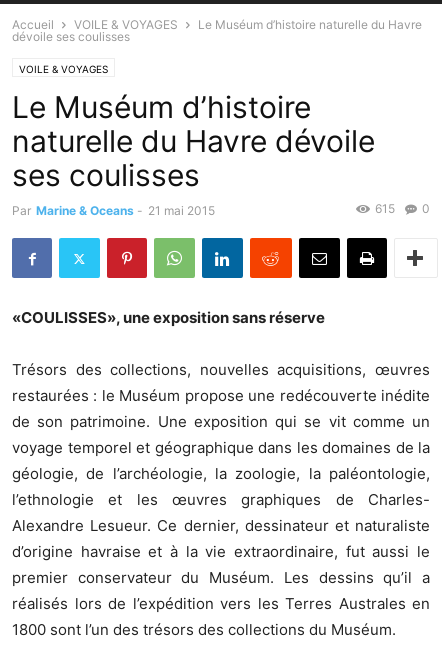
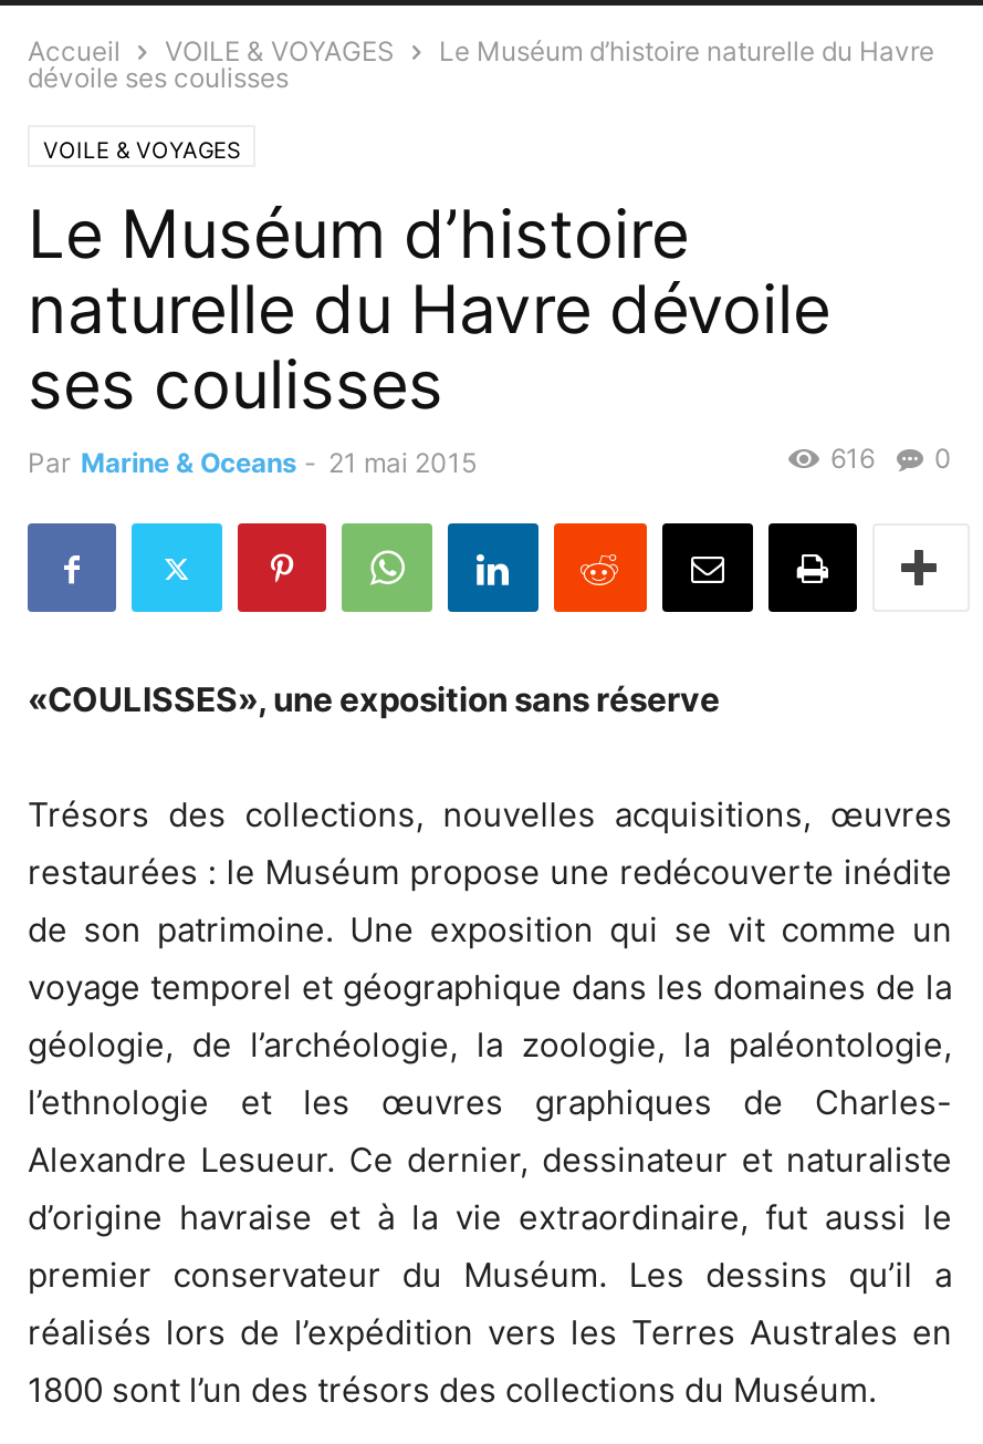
[375,201,430,216] 615 0 -> [830,441,952,475] 616 0

